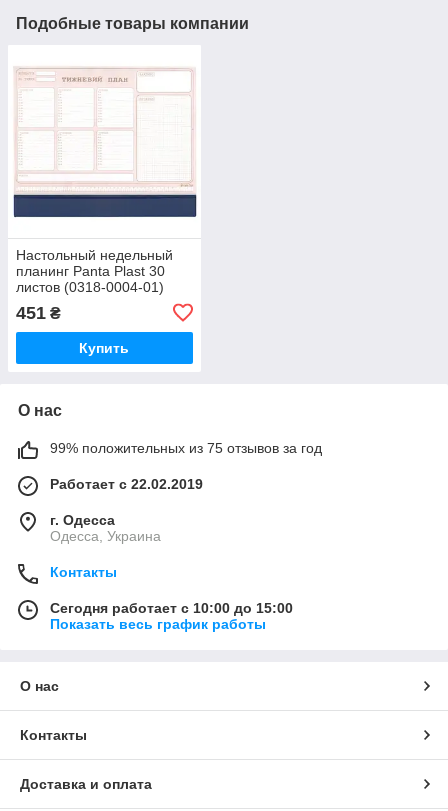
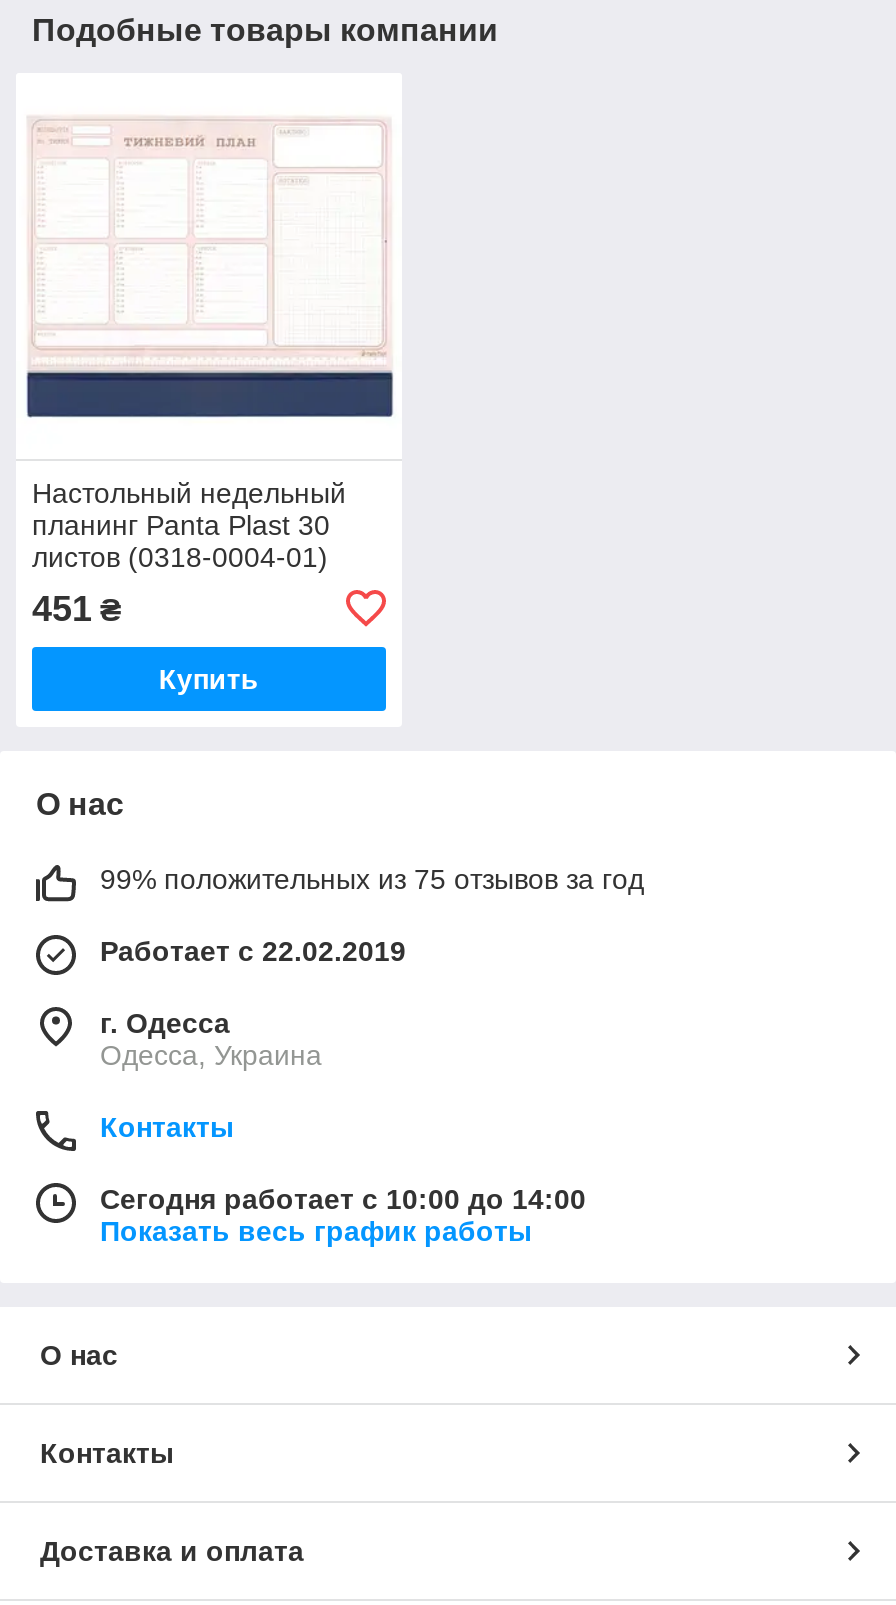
[50,600,293,616] Сегодня работает с 10:00 до 15:00 -> [100,1183,586,1215] Сегодня работает с 10:00 до 14:00

